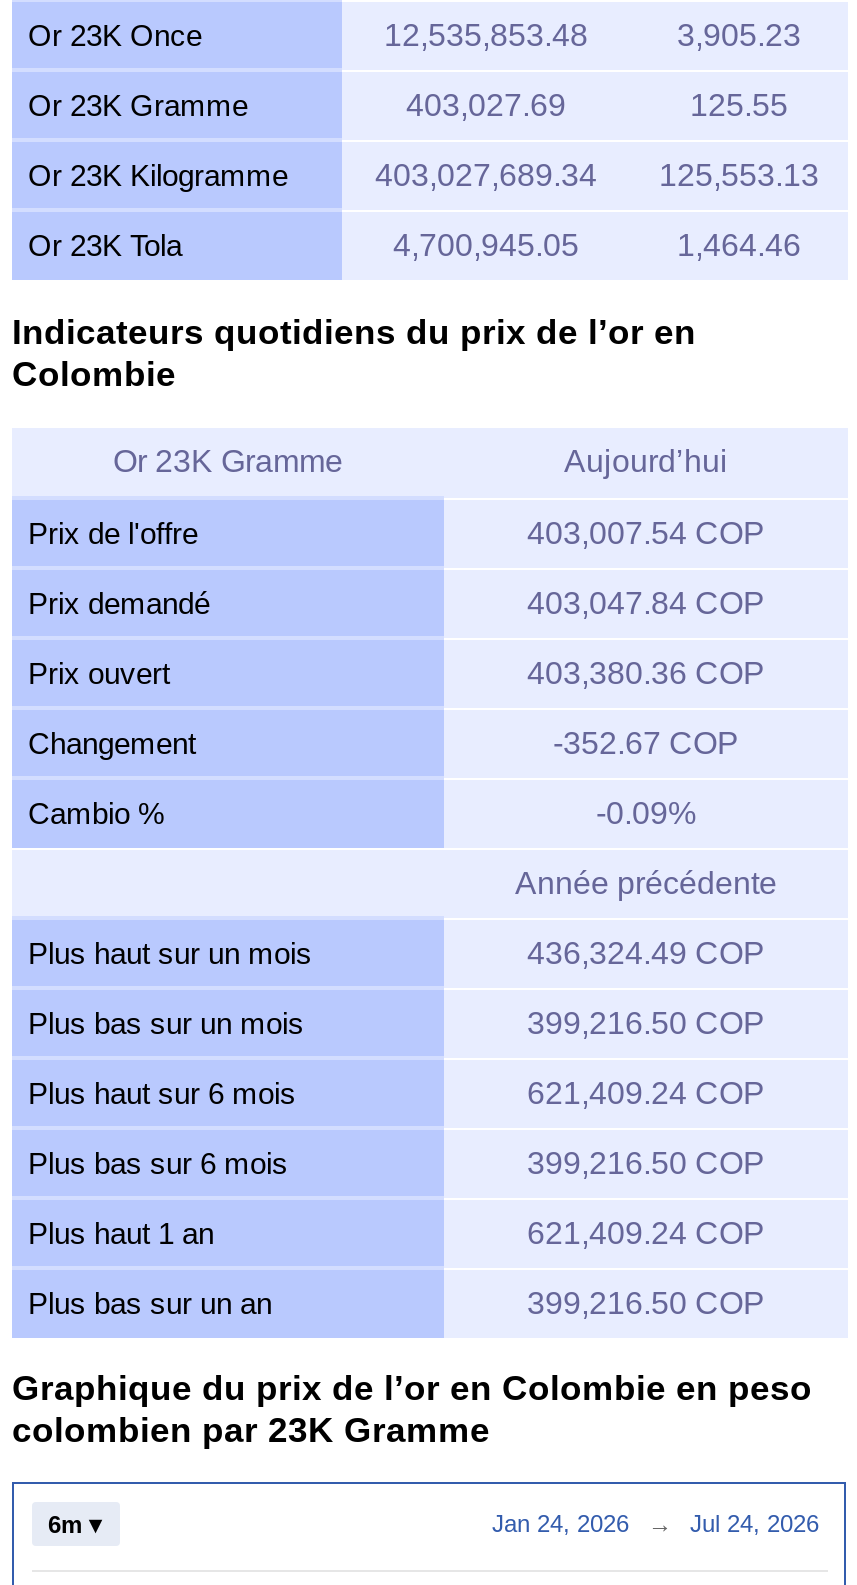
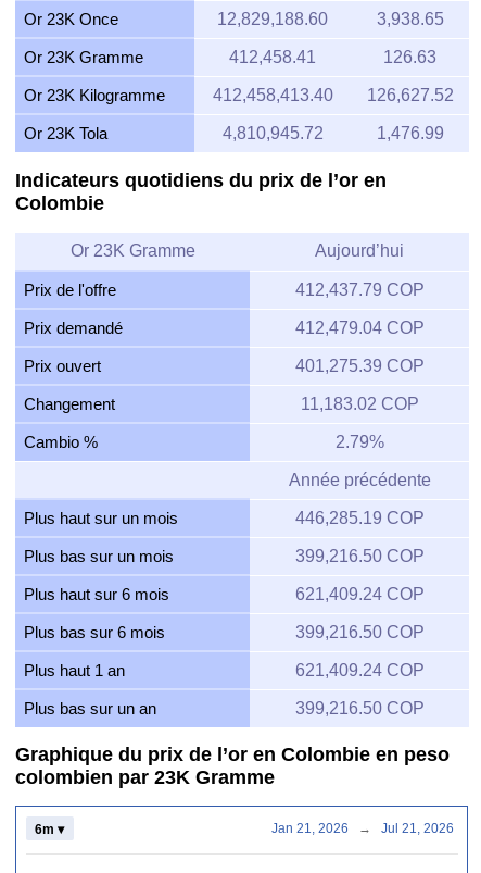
[384,19,588,53] 12,535,853.48 -> [217,10,328,29] 12,829,188.60
[677,19,801,53] 3,905.23 -> [376,10,444,29] 3,938.65
[406,89,566,123] 403,027.69 -> [229,48,316,67] 412,458.41
[690,89,788,123] 125.55 -> [383,48,436,67] 126.63
[375,159,597,193] 403,027,689.34 -> [212,86,333,105] 412,458,413.40
[659,159,819,193] 125,553.13 -> [366,86,453,105] 126,627.52
[393,229,579,263] 4,700,945.05 -> [222,124,323,143] 4,810,945.72
[677,229,801,263] 1,464.46 -> [376,124,444,143] 1,476.99
[527,515,765,549] 403,007.54 COP -> [295,280,424,299] 412,437.79 COP
[527,585,765,619] 403,047.84 COP -> [295,318,424,337] 412,479.04 COP
[527,655,765,689] 403,380.36 COP -> [295,356,424,375] 401,275.39 COP
[553,725,739,759] -352.67 COP -> [300,394,419,413] 11,183.02 COP
[596,795,696,829] -0.09% -> [335,432,384,451] 2.79%
[527,935,765,969] 436,324.49 COP -> [295,508,424,527] 446,285.19 COP
[492,1510,629,1537] Jan 24, 2026 -> [271,821,349,836] Jan 21, 2026
[690,1510,819,1537] Jul 24, 2026 -> [381,821,454,836] Jul 21, 2026

